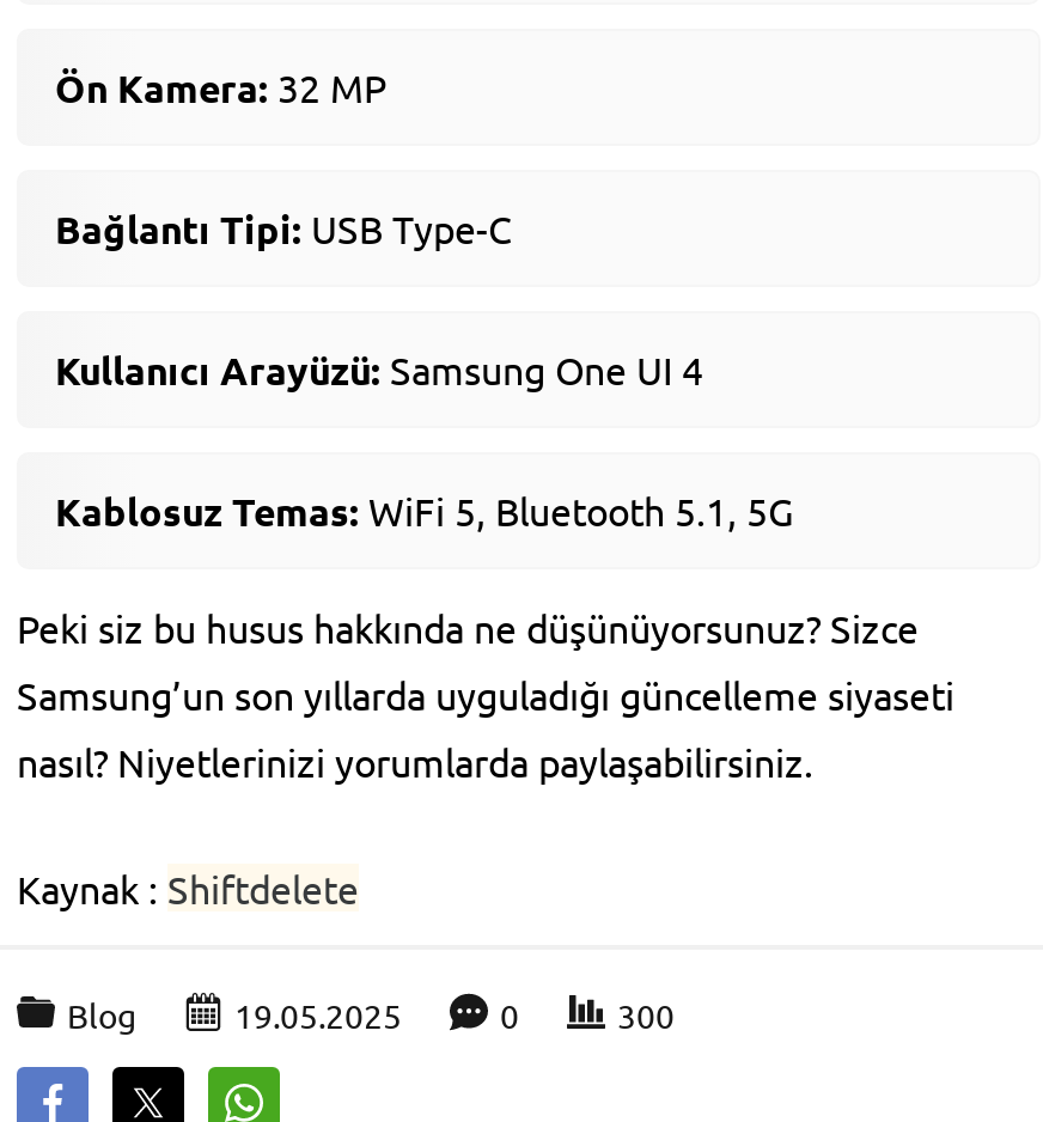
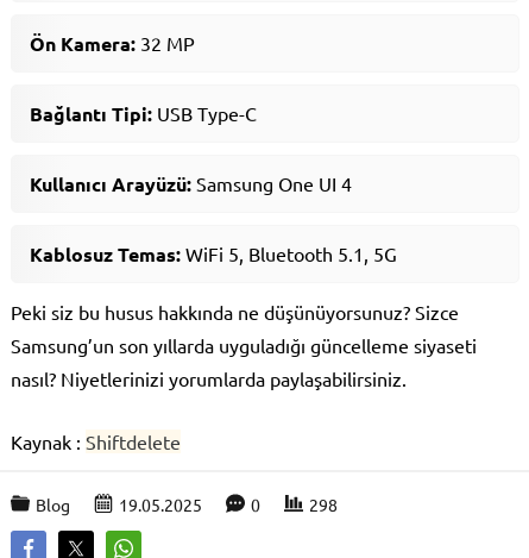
[617,993,675,1036] 300 -> [309,494,338,515] 298

